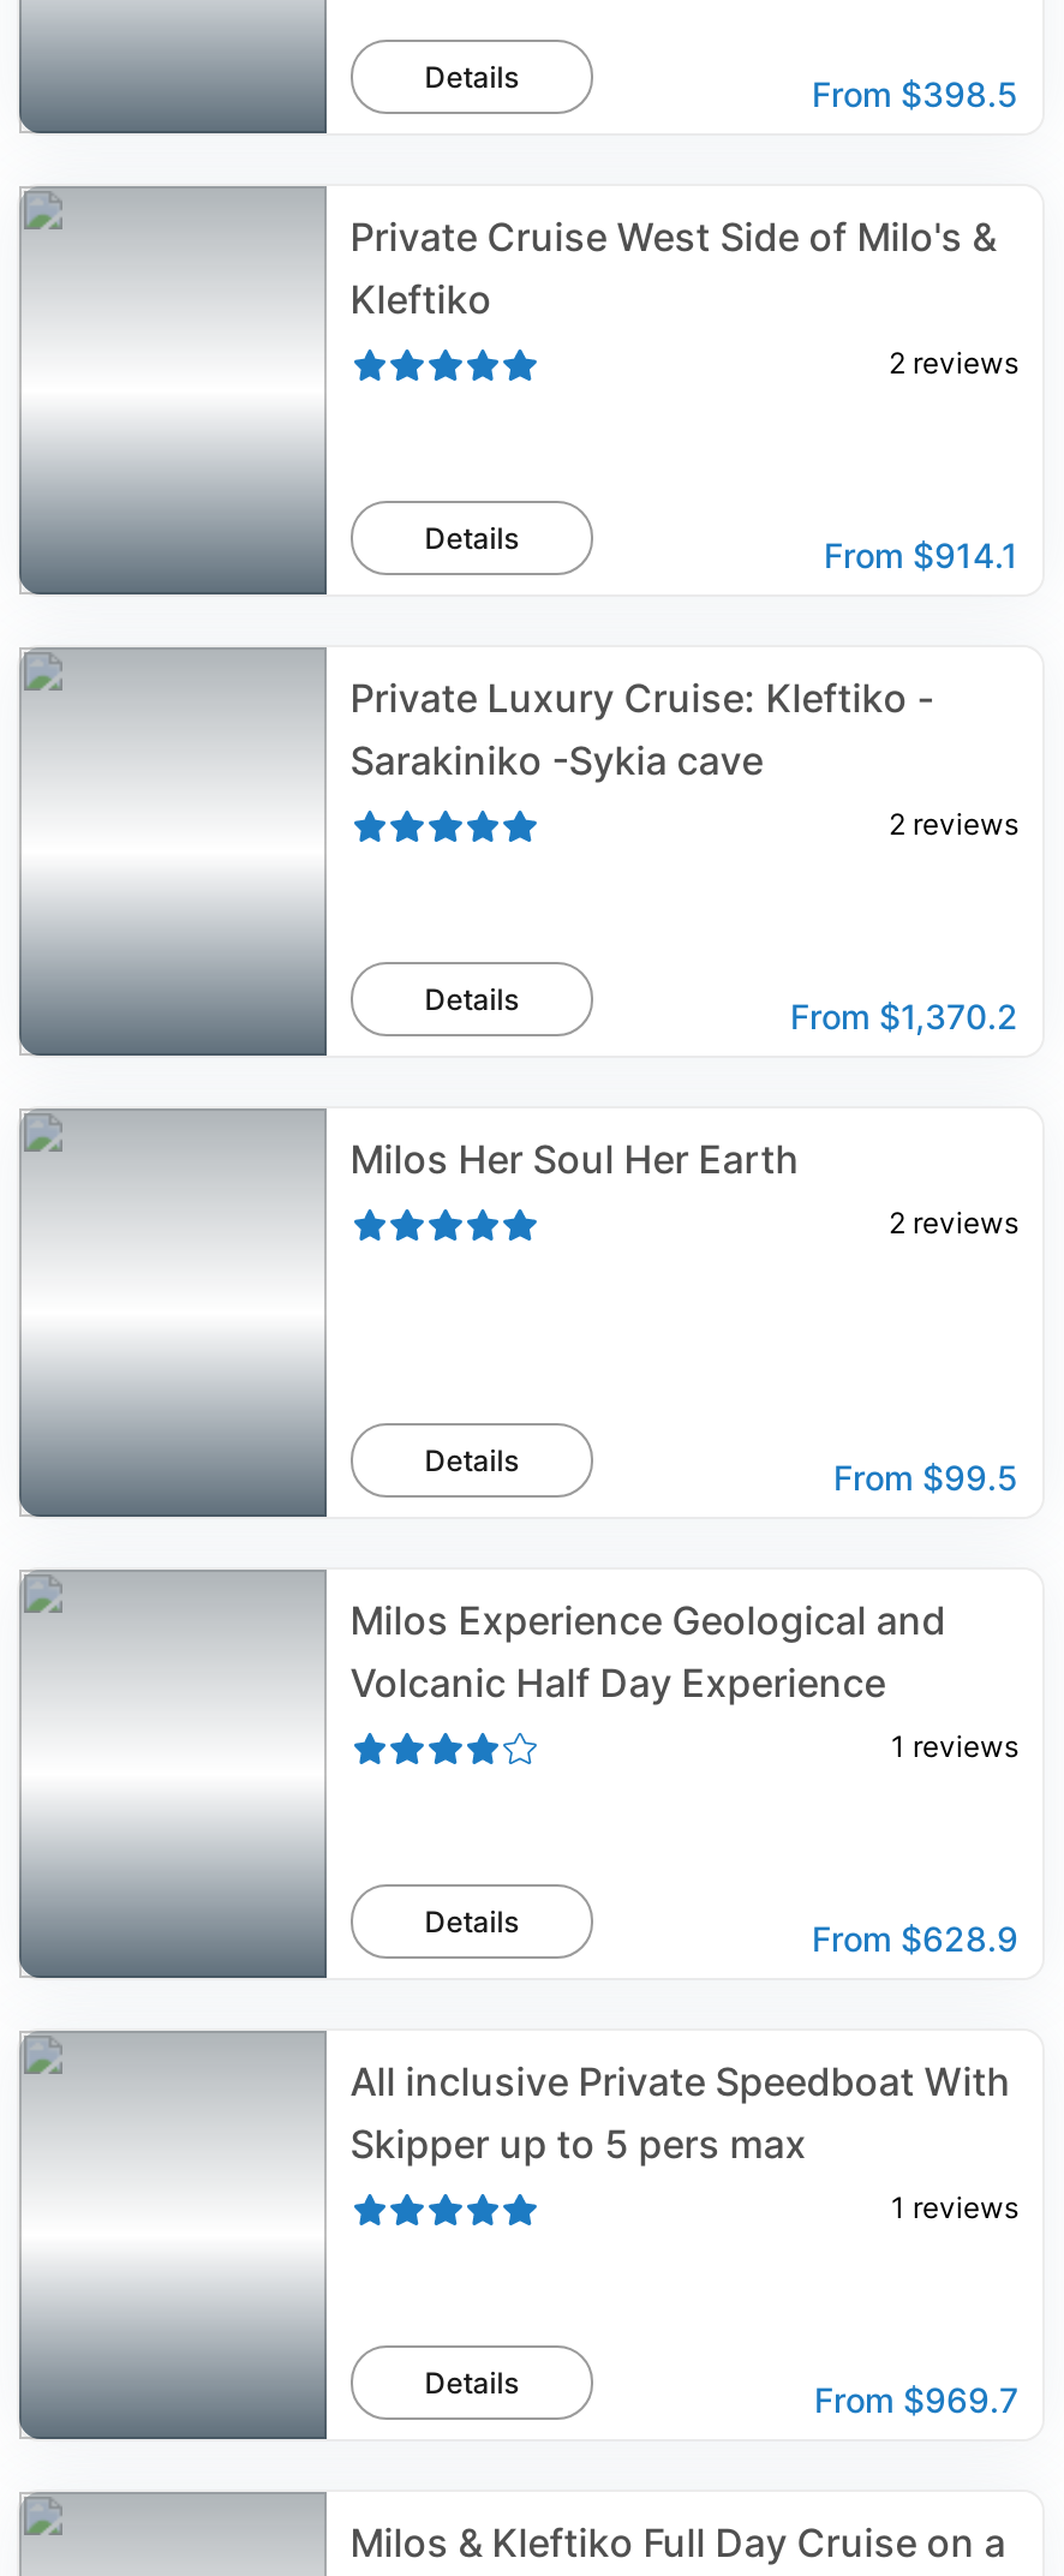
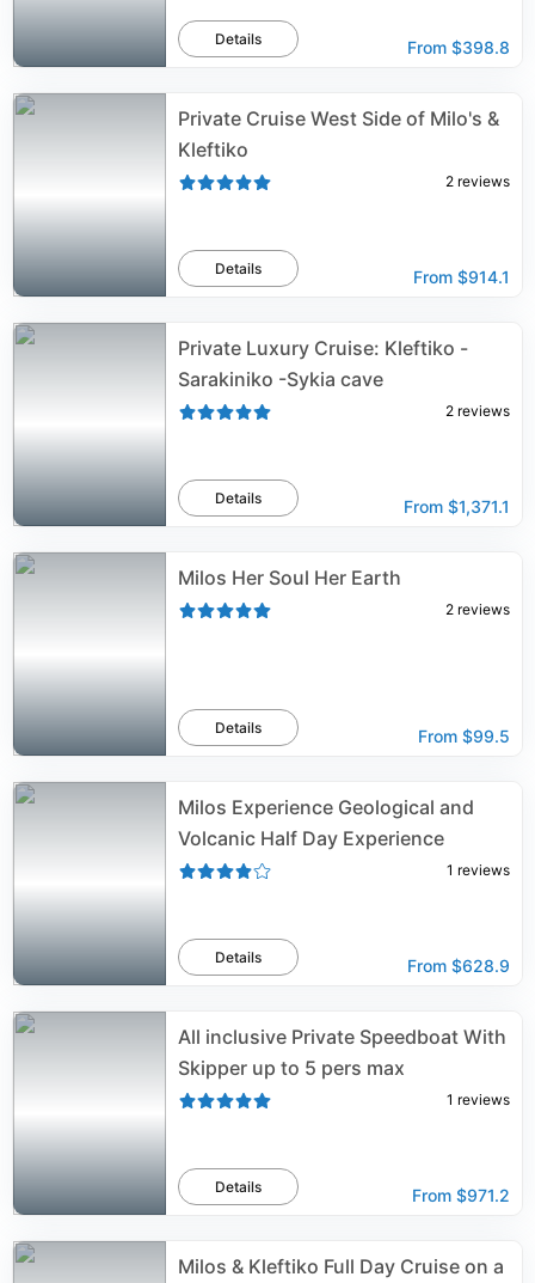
[812,73,1018,114] From $398.5 -> [407,37,510,57] From $398.8
[790,996,1018,1036] From $1,370.2 -> [404,496,510,517] From $1,371.1
[814,2379,1018,2420] From $969.7 -> [412,1185,510,1205] From $971.2

